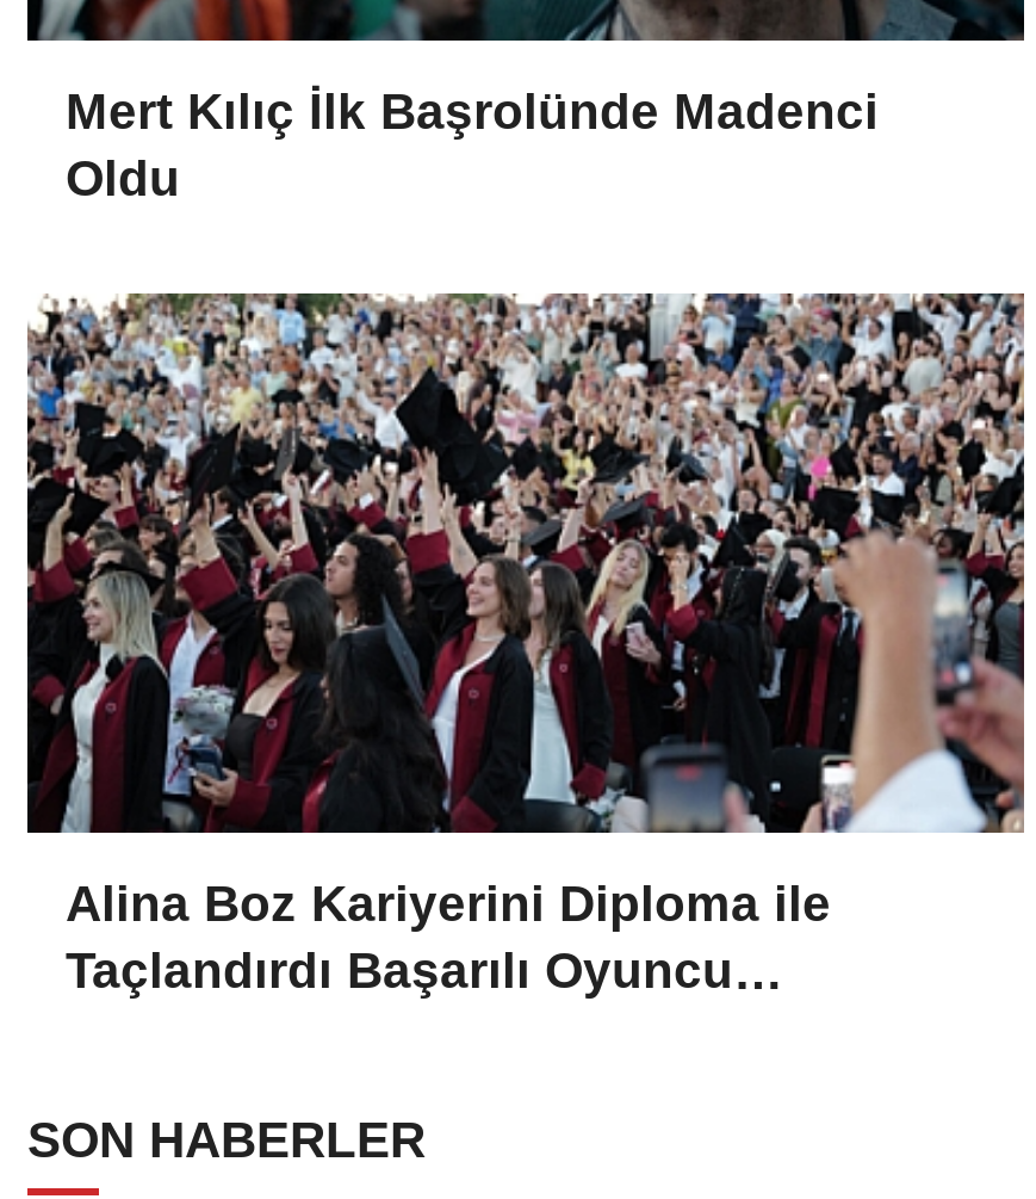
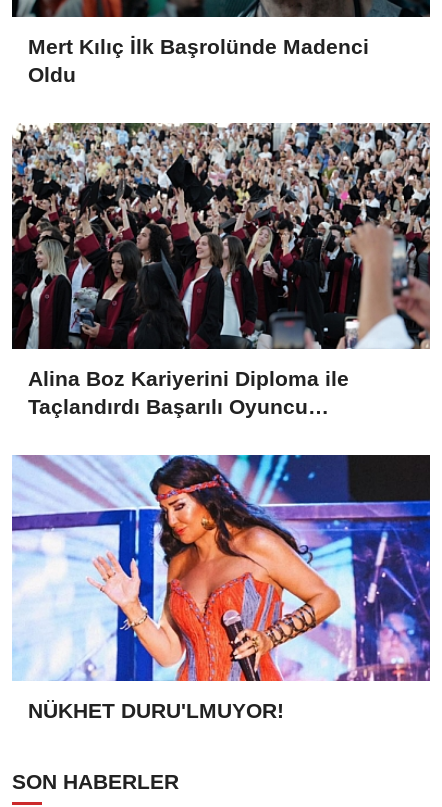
none -> [11,454,431,722] [image] | NÜKHET DURU'LMUYOR!

